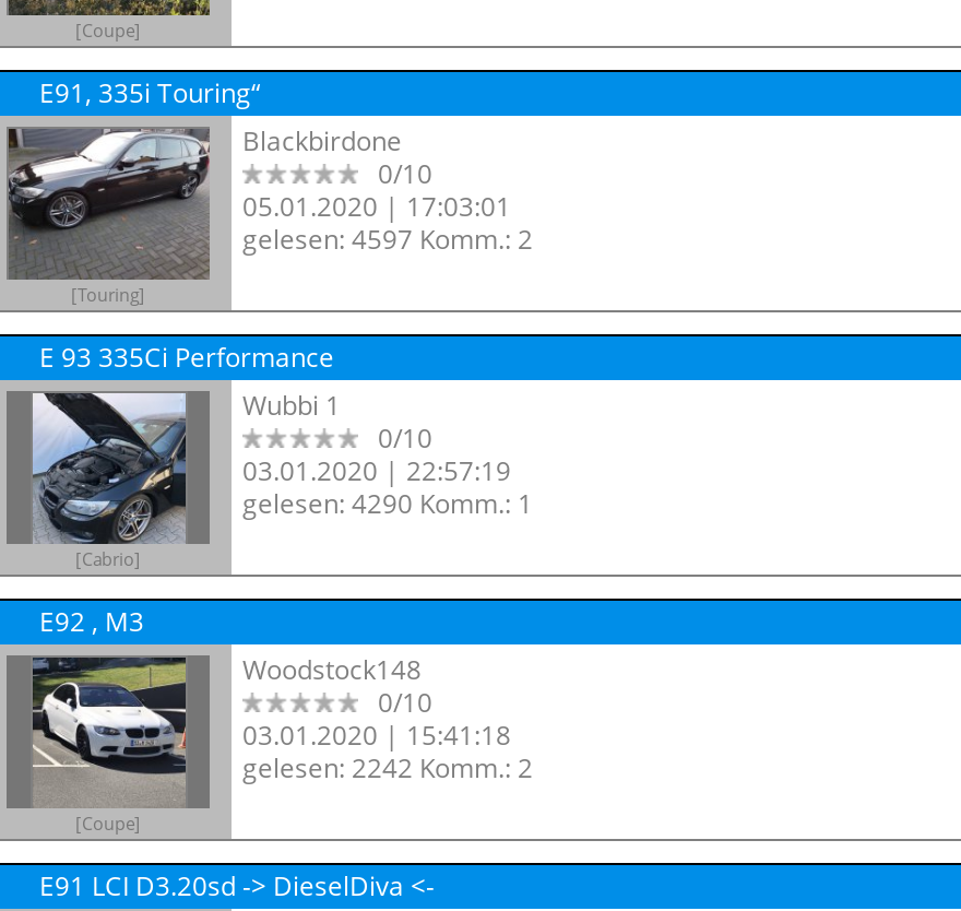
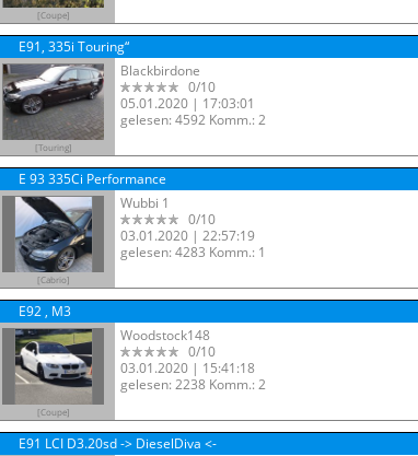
[242,221,533,258] gelesen: 4597 Komm.: 2 -> [120,110,266,129] gelesen: 4592 Komm.: 2
[242,485,533,522] gelesen: 4290 Komm.: 1 -> [120,243,266,261] gelesen: 4283 Komm.: 1
[242,749,533,786] gelesen: 2242 Komm.: 2 -> [120,375,266,394] gelesen: 2238 Komm.: 2

